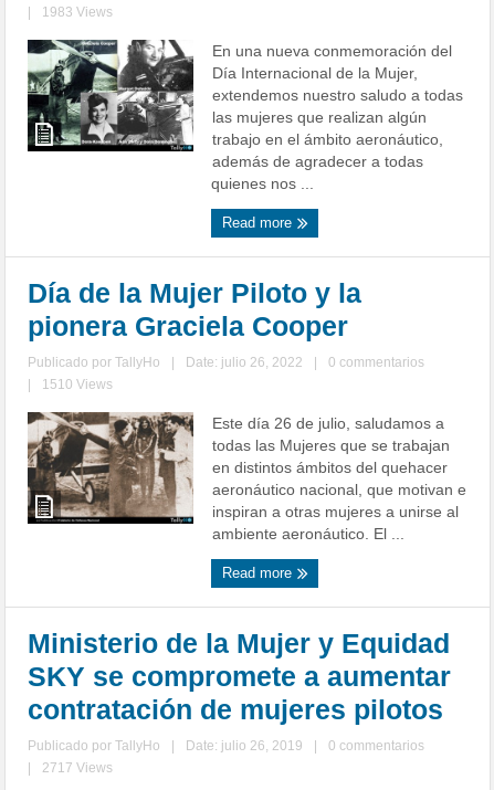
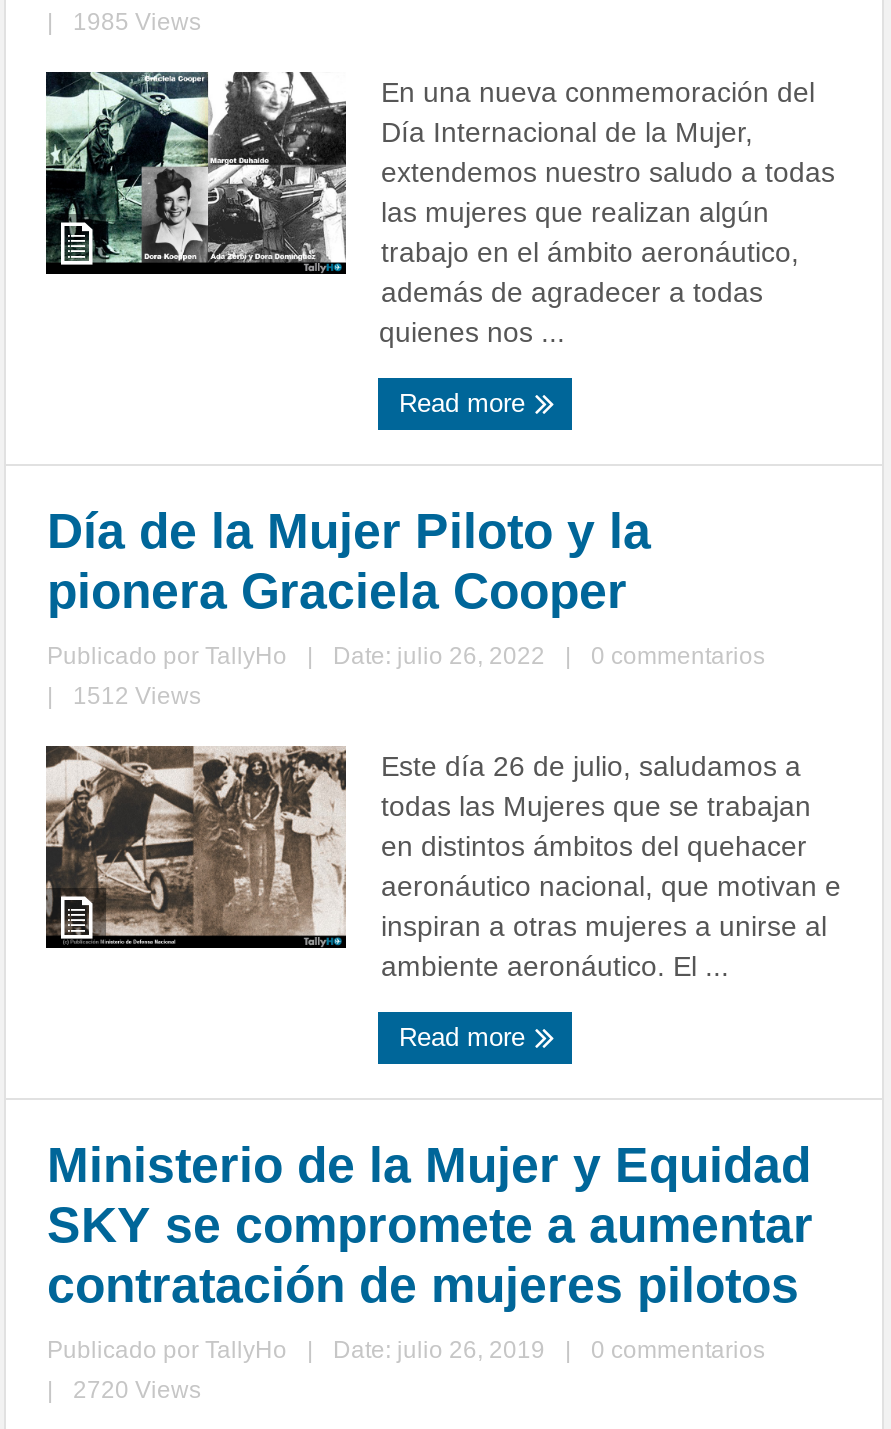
[43,5,113,20] 1983 Views -> [73,8,201,36] 1985 Views
[43,377,113,392] 1510 Views -> [73,682,201,710] 1512 Views
[43,760,113,776] 2717 Views -> [73,1376,201,1404] 2720 Views

